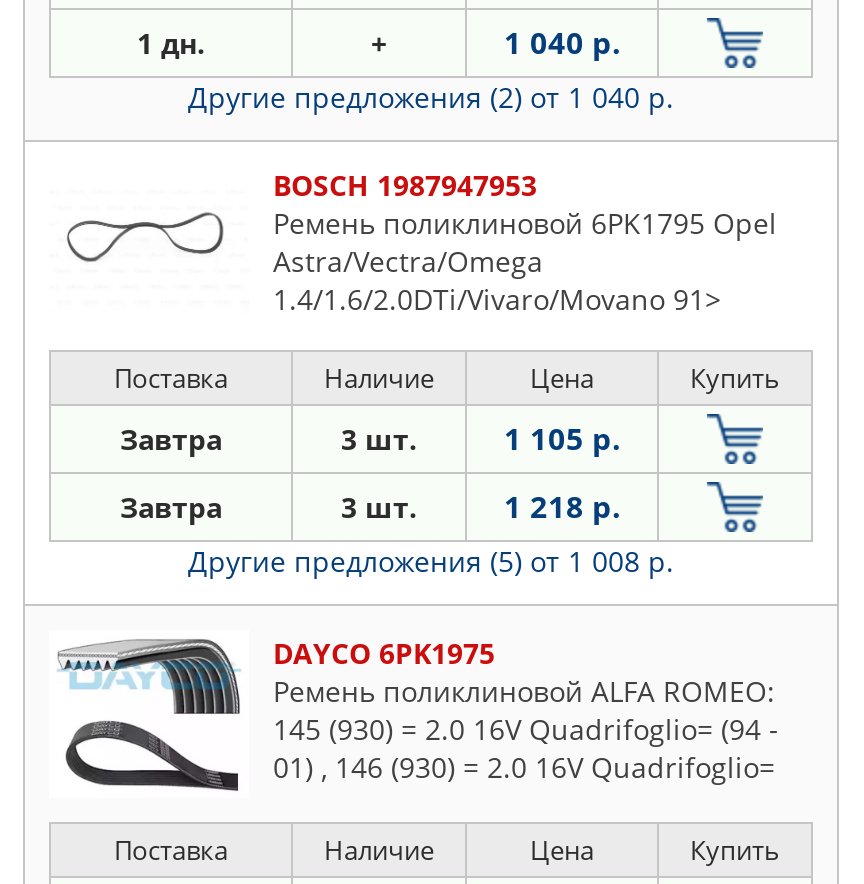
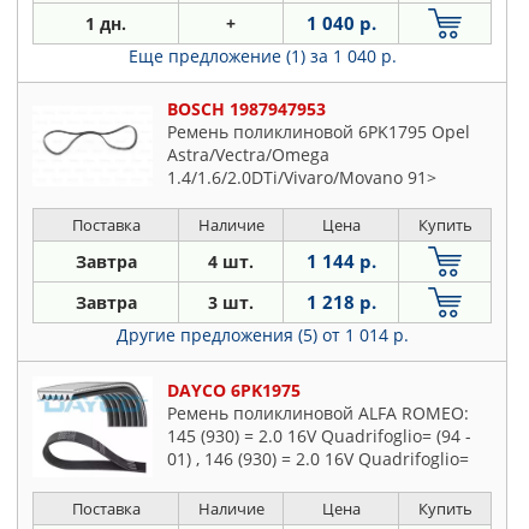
[188,79,674,117] Другие предложения (2) от 1 040 р. -> [128,45,396,68] Еще предложение (1) за 1 040 р.
[341,421,417,459] 3 шт. -> [208,250,254,273] 4 шт.
[504,419,620,459] 1 105 р. -> [306,249,376,273] 1 144 р.
[188,543,674,581] Другие предложения (5) от 1 008 р. -> [116,324,408,347] Другие предложения (5) от 1 014 р.

